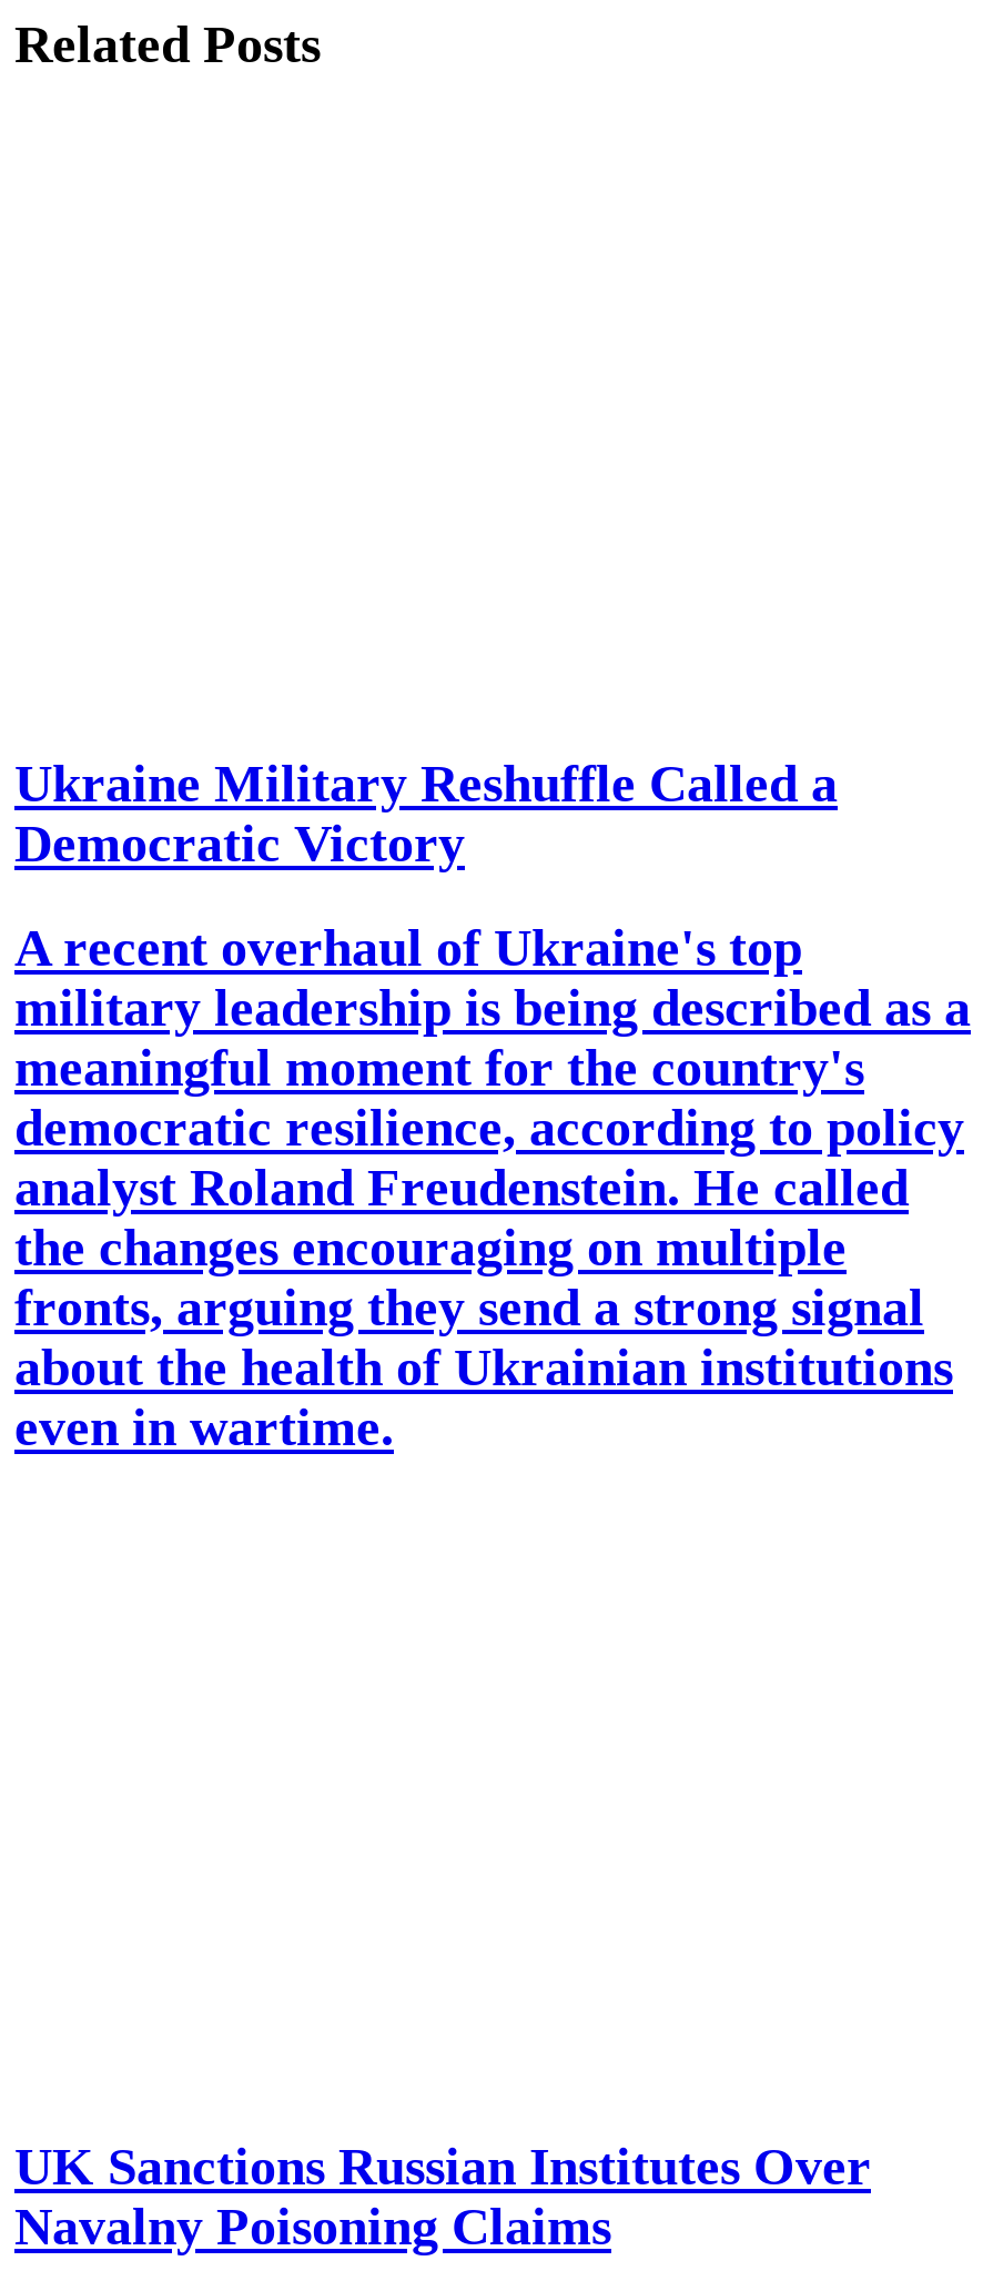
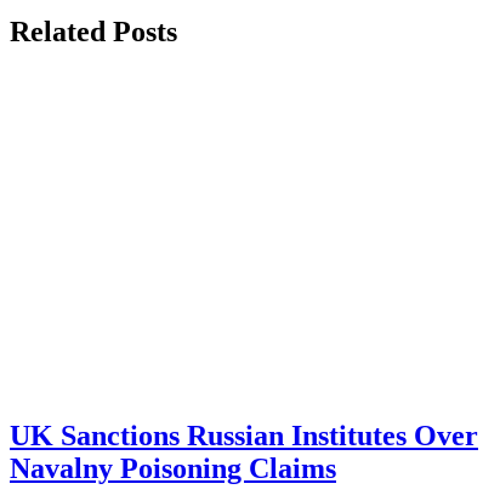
[14,755,971,1456] Ukraine Military Reshuffle Called a | Democratic Victory | A recent overhaul of Ukraine's top | military leadership is being described as a | meaningful moment for the country's | democratic resilience, according to policy | analyst Roland Freudenstein. He called | the changes encouraging on multiple | fronts, arguing they send a strong signal | about the health of Ukrainian institutions | even in wartime. -> none

